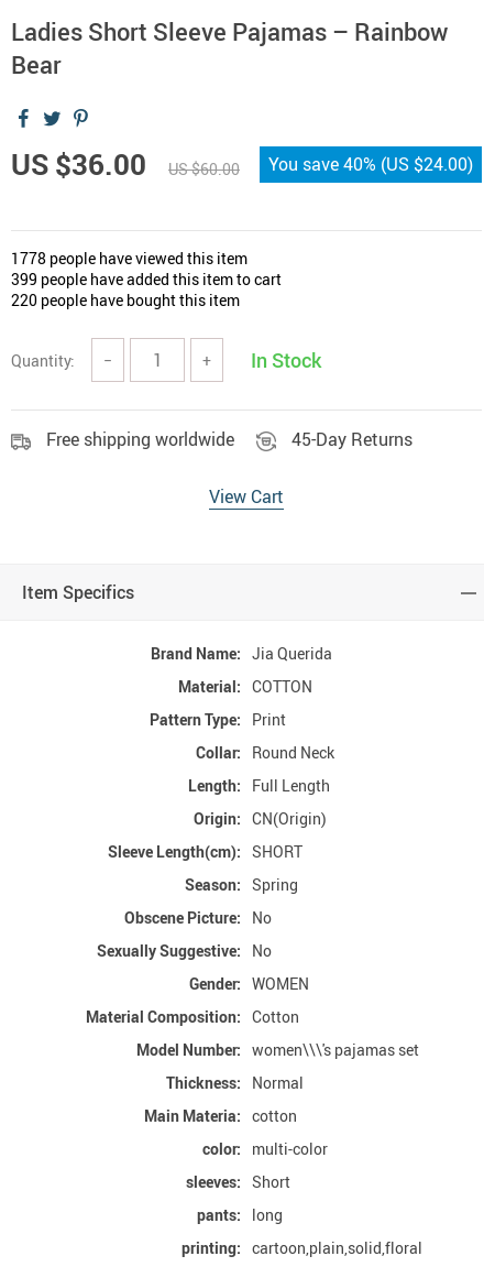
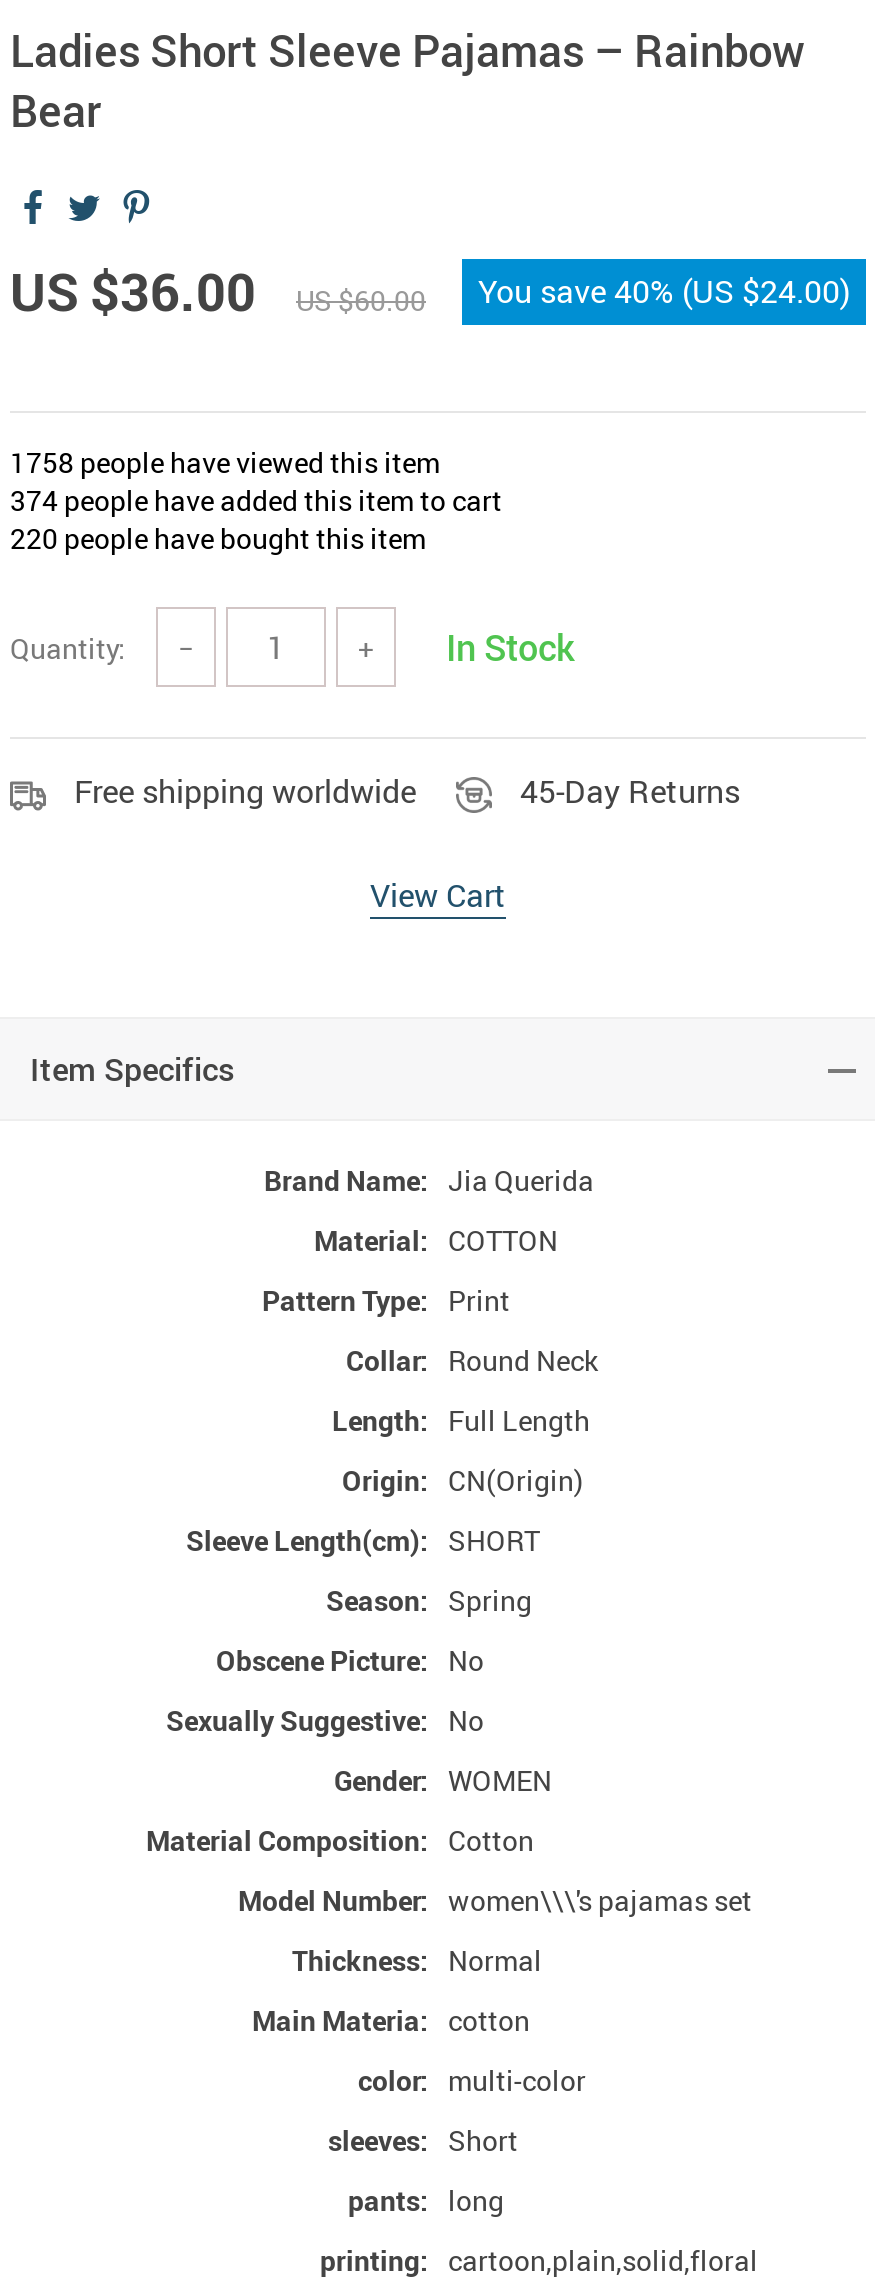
[11,248,248,269] 1778 people have viewed this item -> [10,443,440,481] 1758 people have viewed this item
[11,269,282,290] 399 people have added this item to cart -> [10,481,502,519] 374 people have added this item to cart

